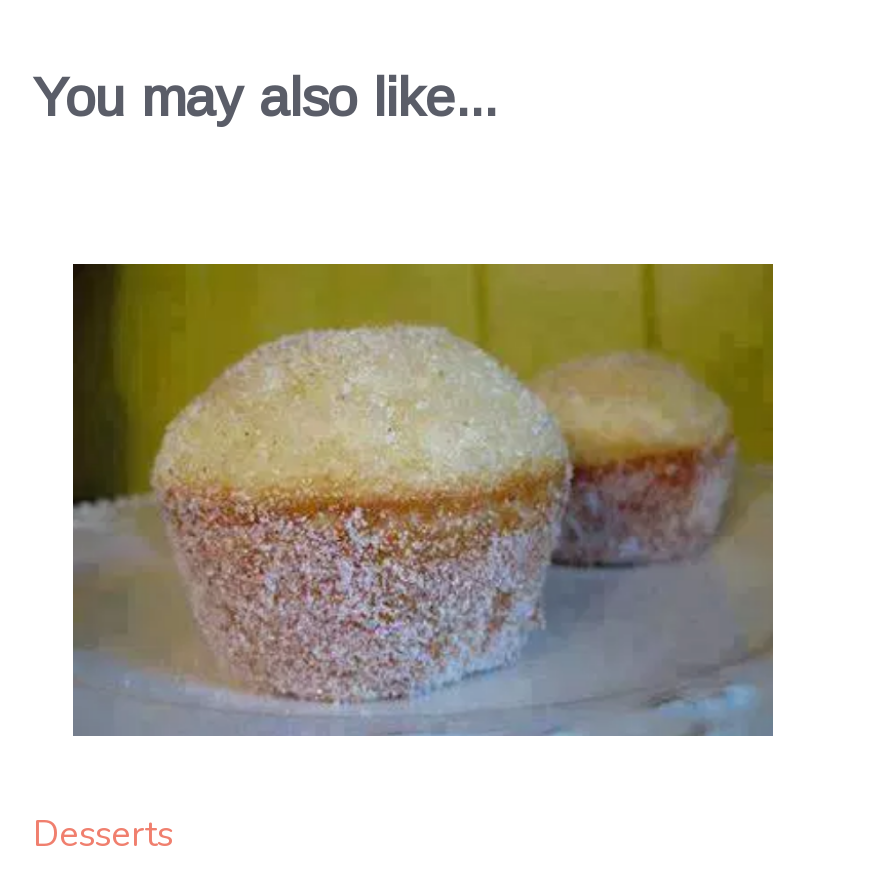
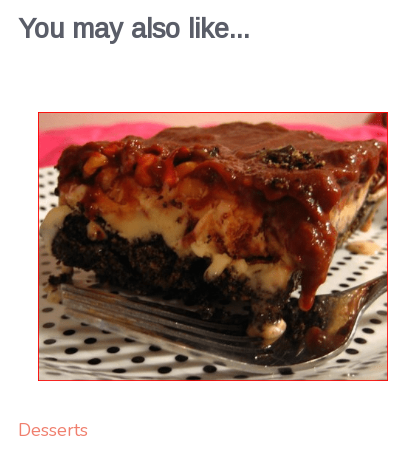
[71,262,775,738] [image] -> [37,111,389,382] [image]

